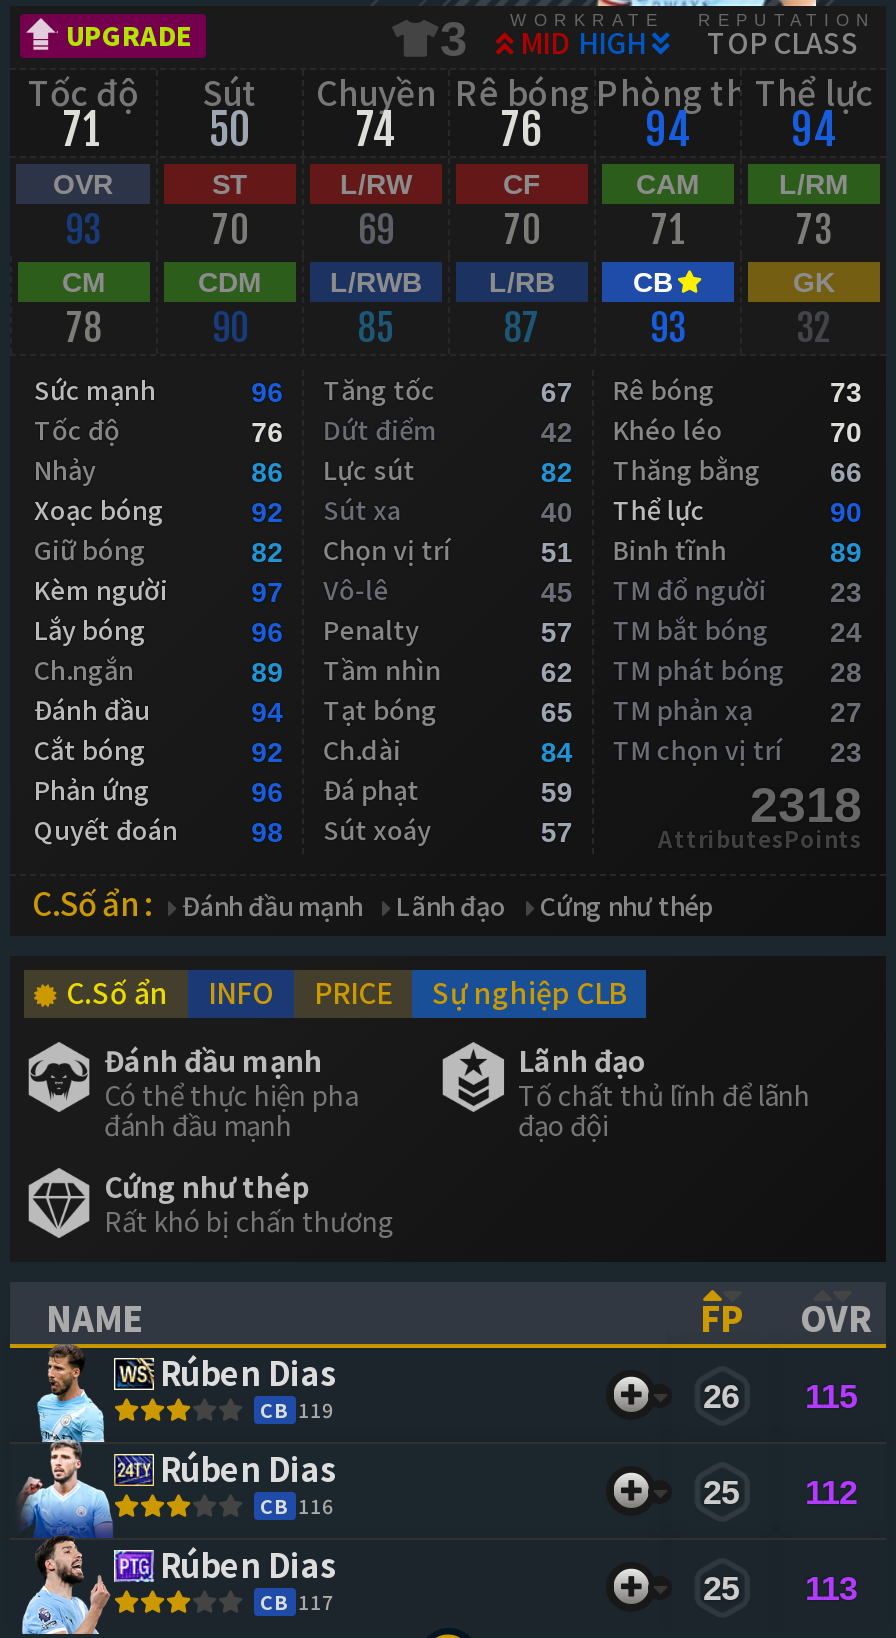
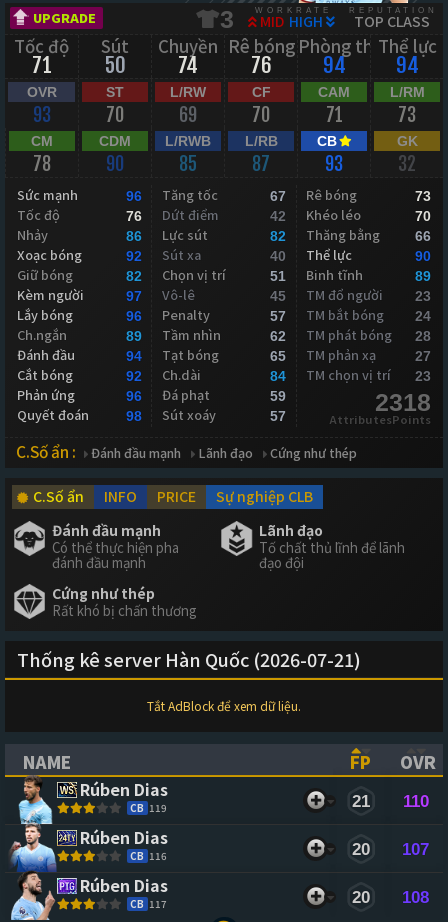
none -> [17,646,361,714] Thống kê server Hàn Quốc (2026-07-21) | Tắt AdBlock để xem dữ liệu.
[703,1379,739,1417] 26 -> [351,792,369,811] 21
[805,1379,857,1417] 115 -> [402,792,428,811] 110
[703,1475,739,1513] 25 -> [351,840,369,859] 20
[805,1475,857,1513] 112 -> [402,840,429,859] 107
[703,1571,739,1609] 25 -> [351,888,369,907] 20
[805,1571,857,1609] 113 -> [402,888,429,907] 108

